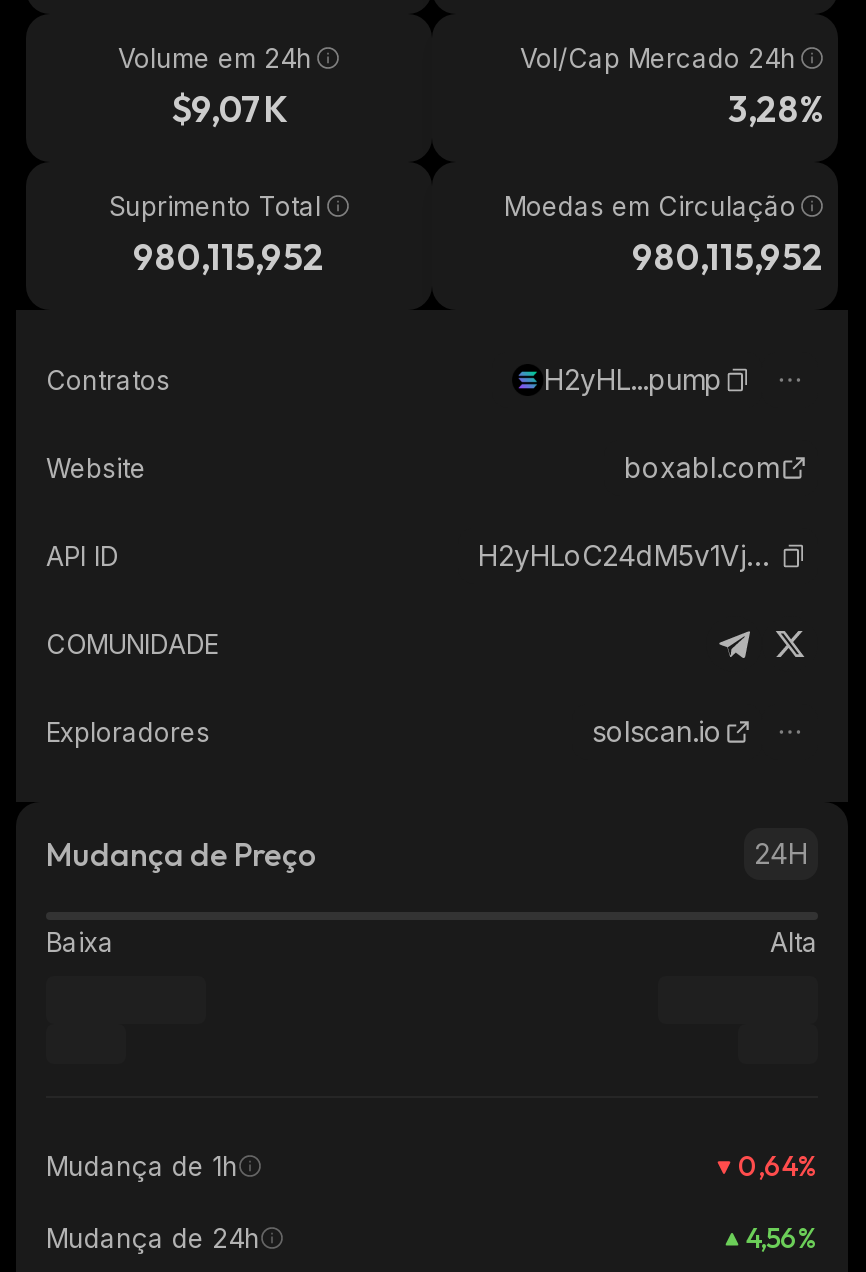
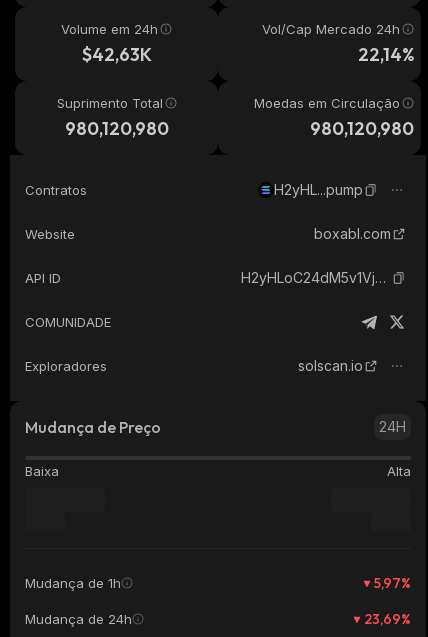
[171,86,287,132] $9,07K -> [81,43,151,66] $42,63K
[728,86,824,132] 3,28% -> [358,43,414,66] 22,14%
[133,234,325,280] 980,115,952 -> [64,117,168,140] 980,120,980
[632,234,824,280] 980,115,952 -> [310,117,414,140] 980,120,980
[738,1148,818,1184] 0,64% -> [374,574,411,592] 5,97%
[746,1220,818,1256] 4,56% -> [364,610,411,628] 23,69%

